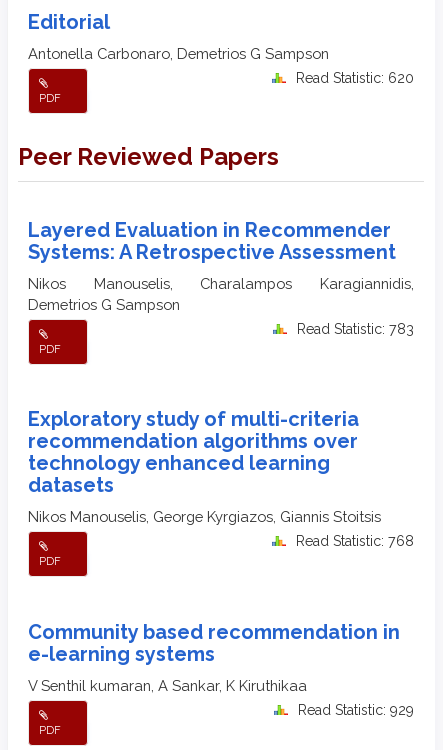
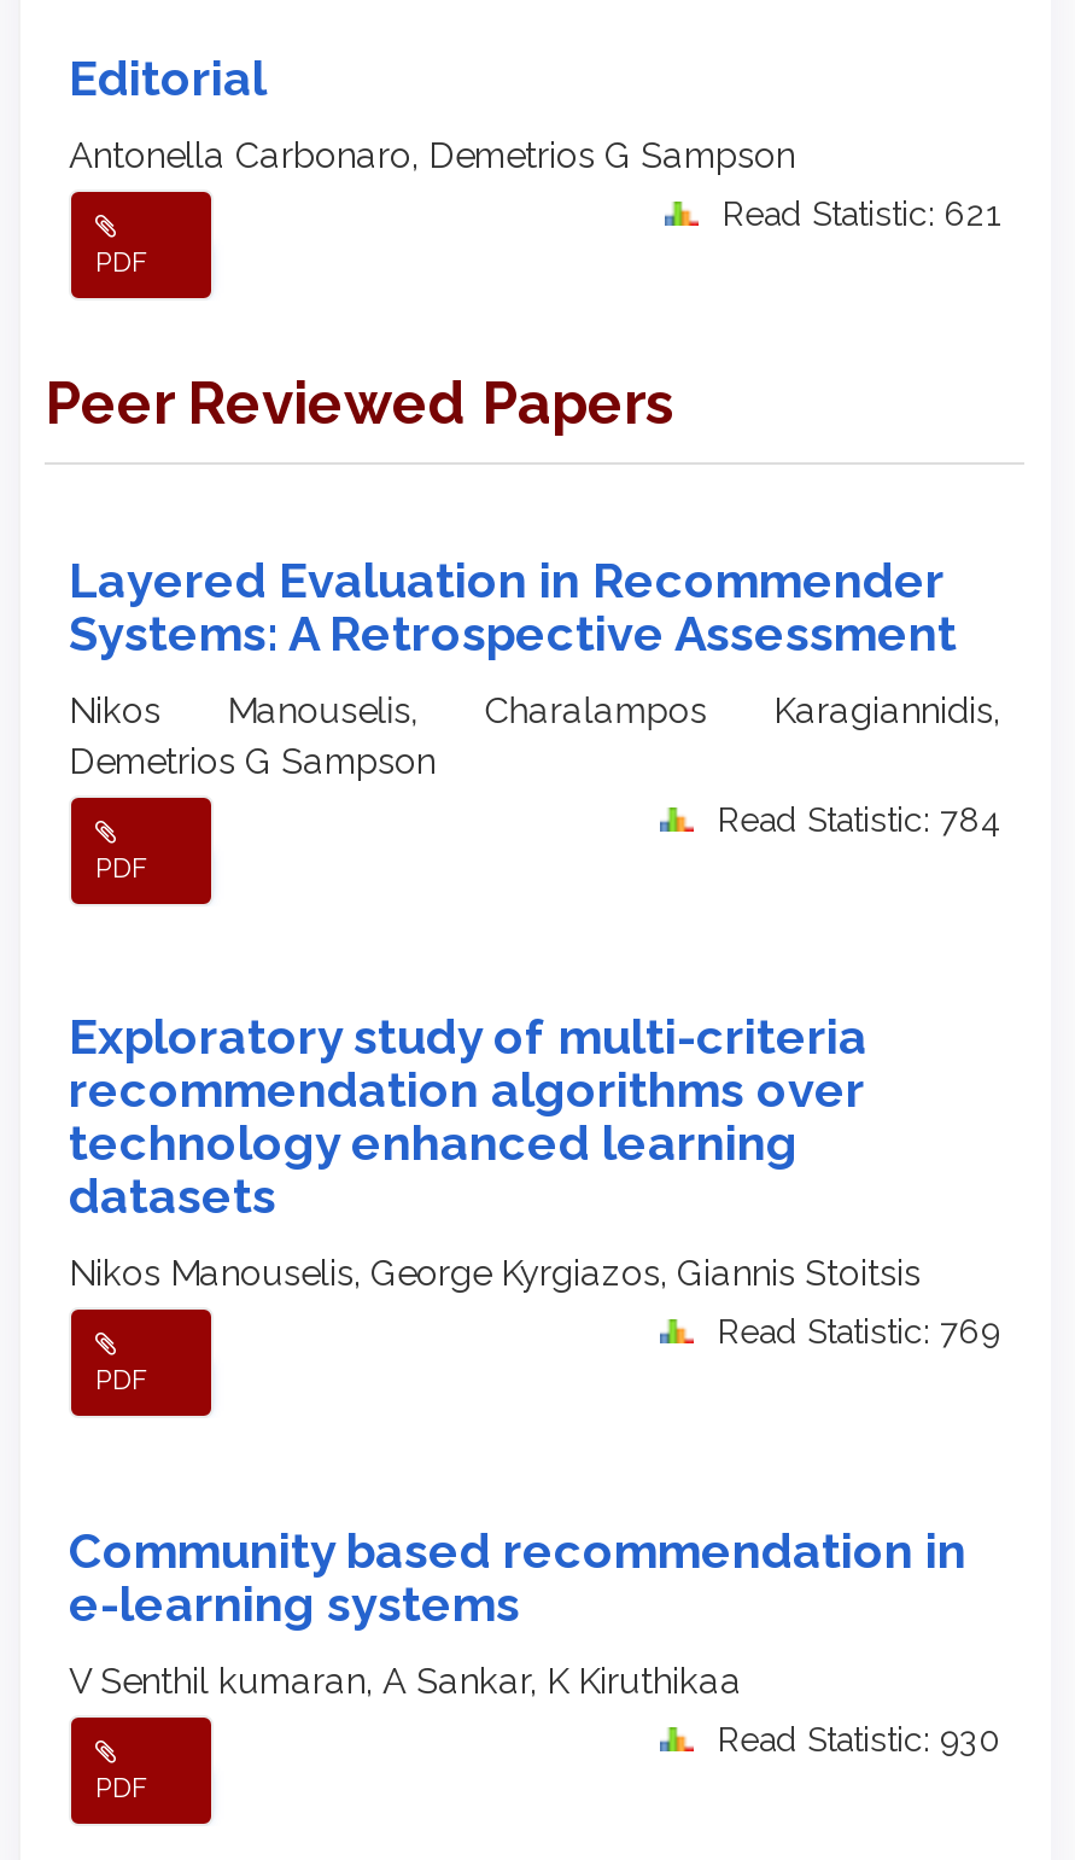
[292,70,414,86] Read Statistic: 620 -> [713,195,1000,233] Read Statistic: 621
[293,321,414,337] Read Statistic: 783 -> [708,801,1000,839] Read Statistic: 784
[292,533,414,549] Read Statistic: 768 -> [708,1313,1000,1351] Read Statistic: 769
[294,701,414,717] Read Statistic: 929 -> [708,1719,1000,1757] Read Statistic: 930

